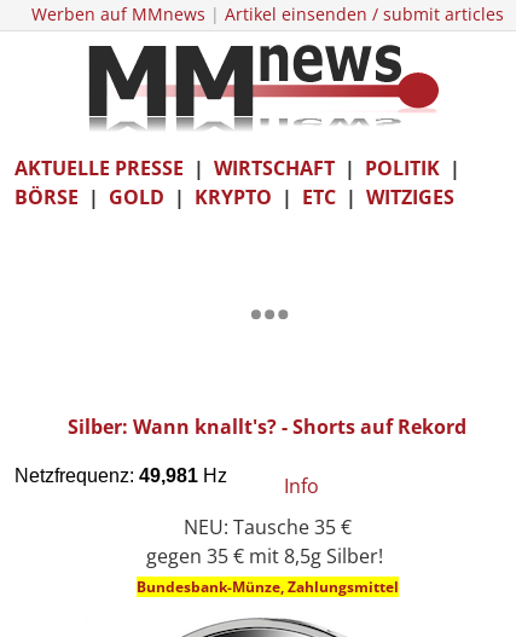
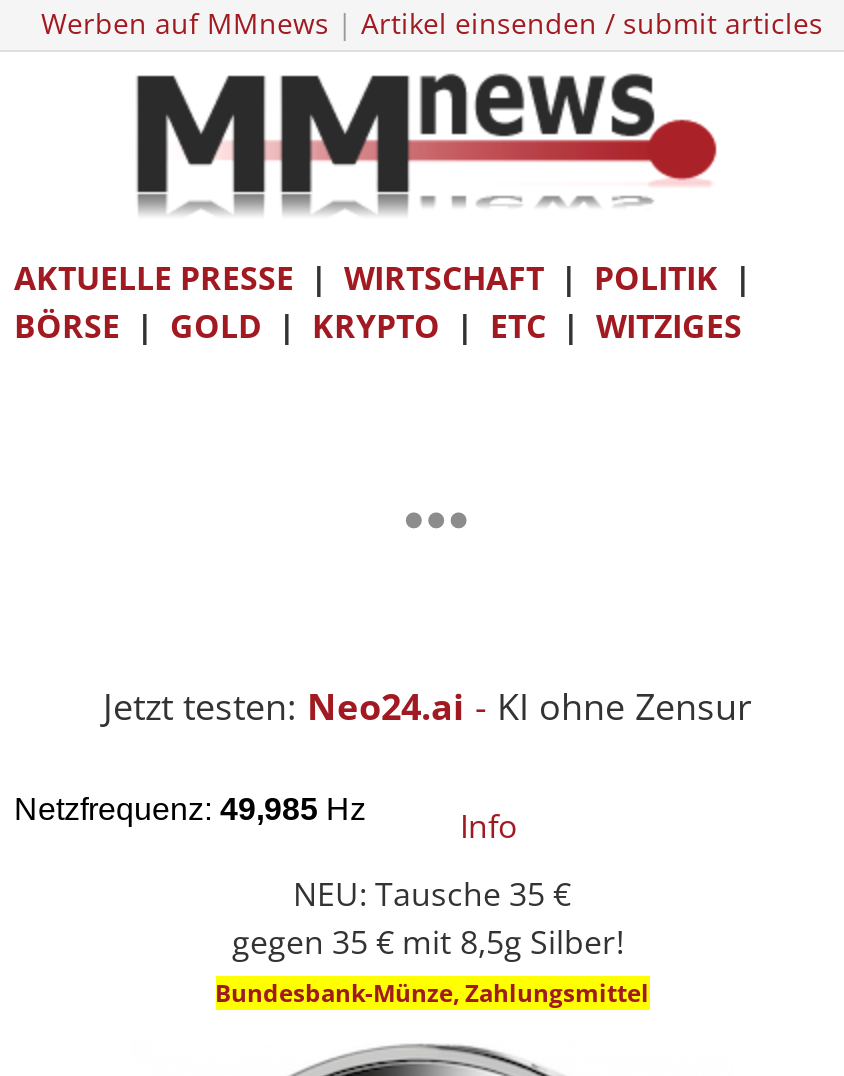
[68,413,466,440] Silber: Wann knallt's? - Shorts auf Rekord -> [103,682,761,730] Jetzt testen: Neo24.ai - KI ohne Zensur

